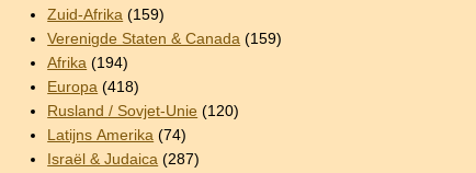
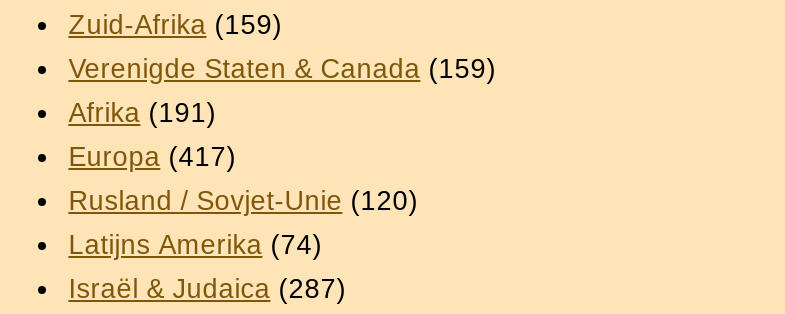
[47,54,129,71] Afrika (194) -> [68,97,216,127] Afrika (191)
[47,79,140,95] Europa (418) -> [68,141,236,171] Europa (417)

